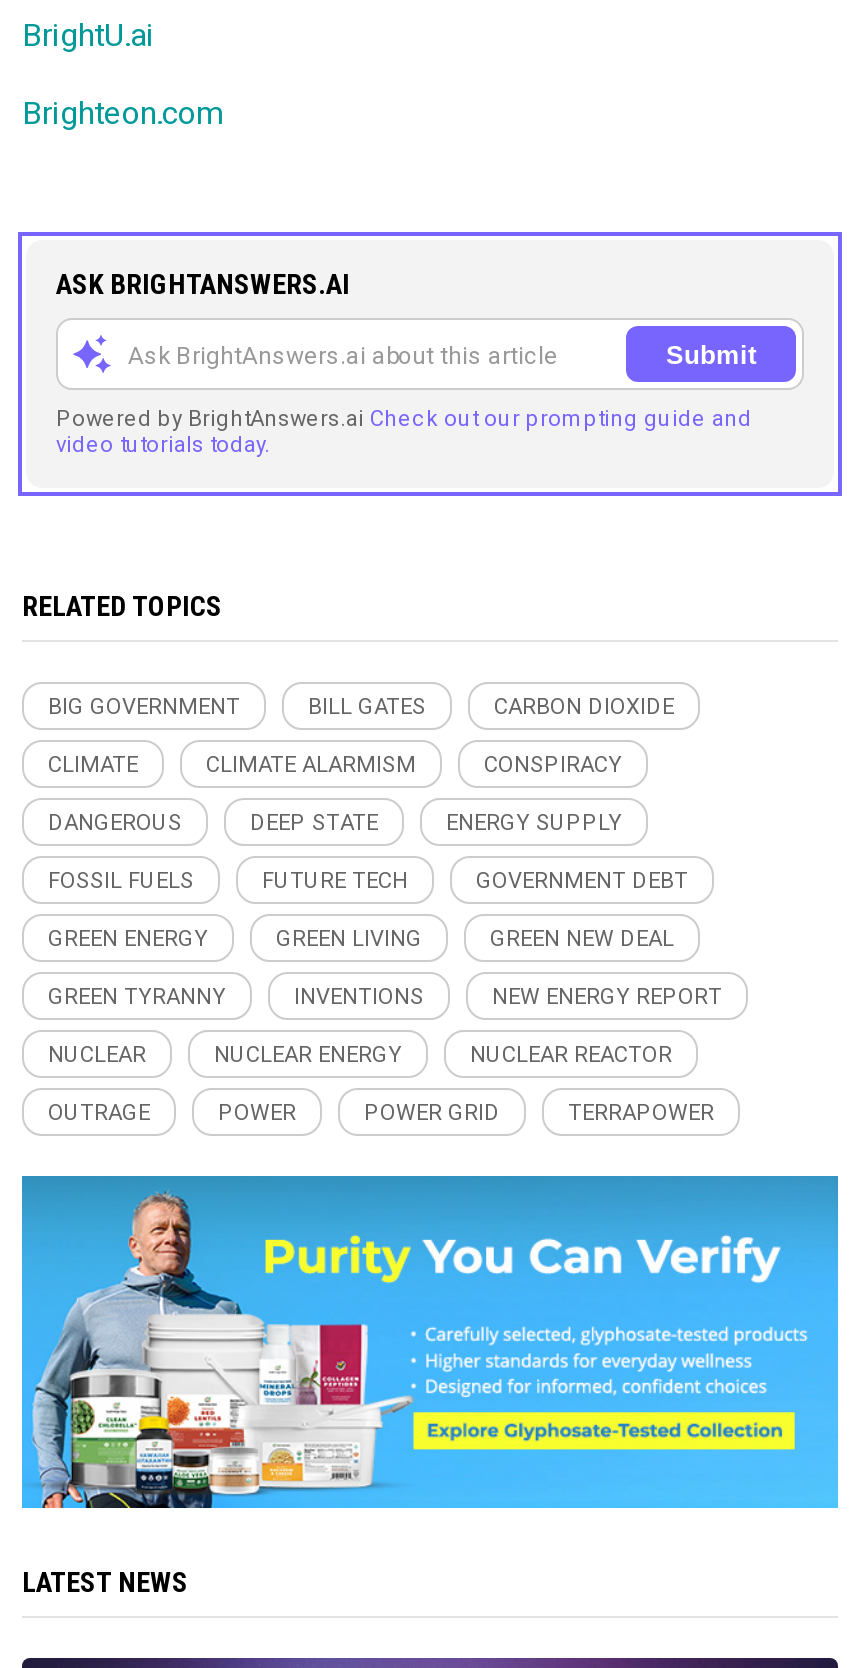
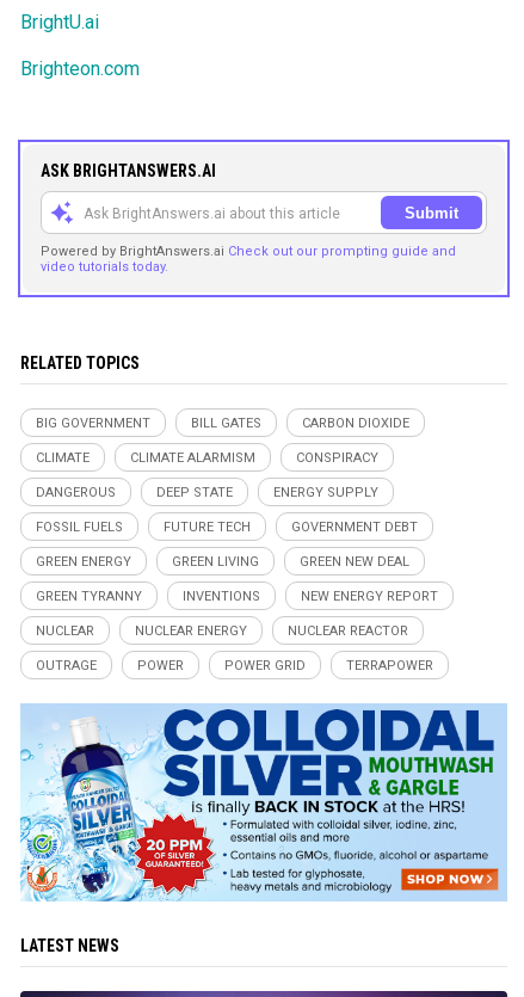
[20,1176,838,1510] [image] -> [20,704,506,903] [image]

